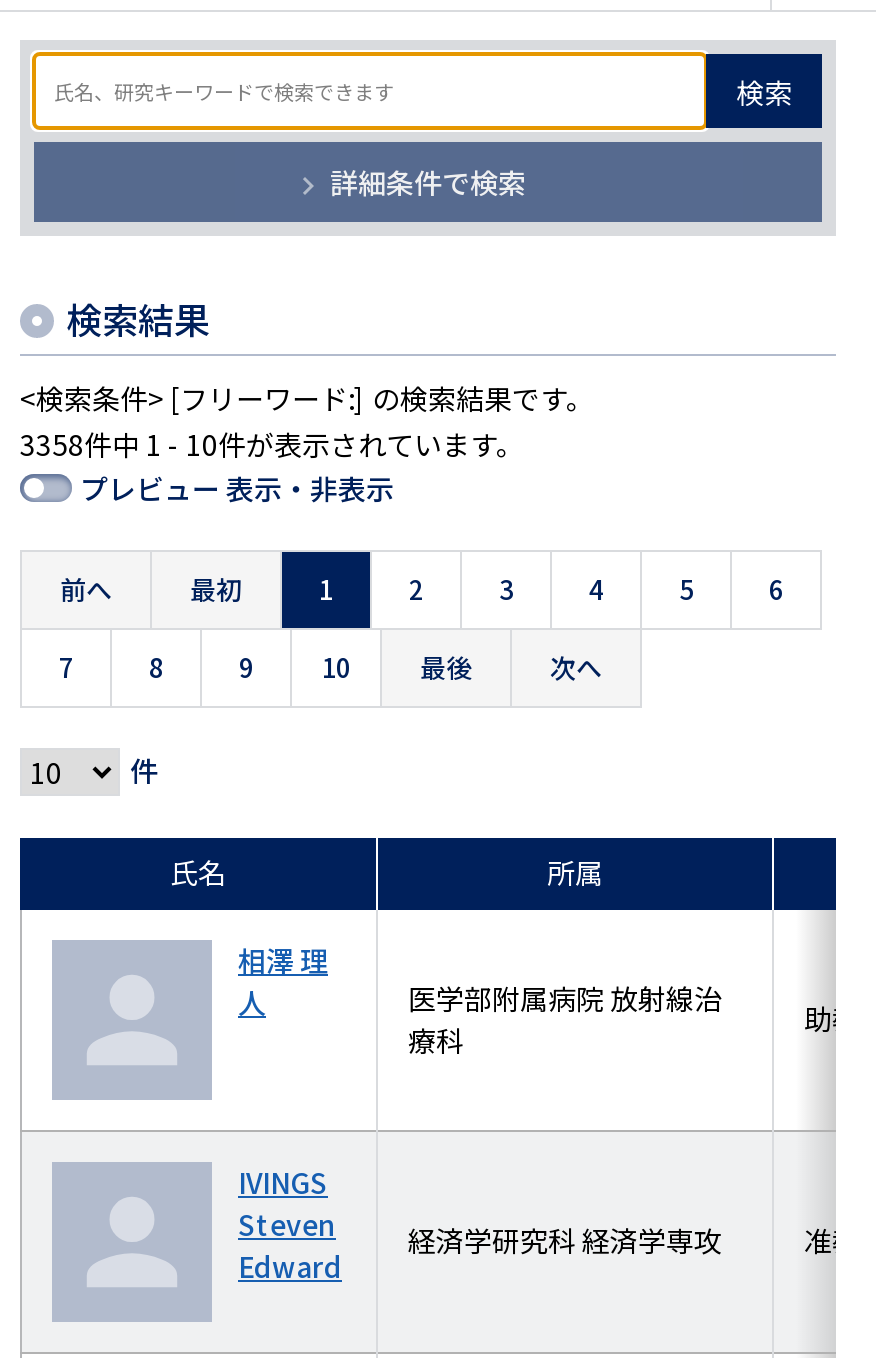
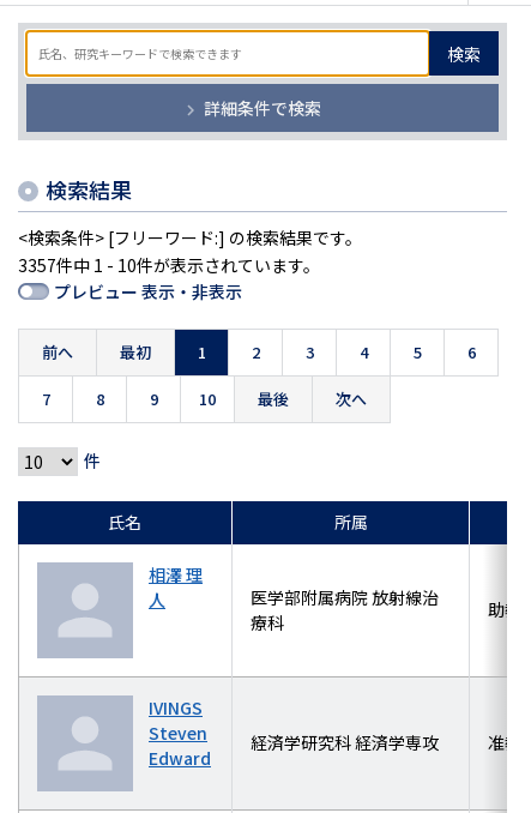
[20,424,524,464] 3358件中 1 - 10件が表示されています。 -> [18,253,320,277] 3357件中 1 - 10件が表示されています。

